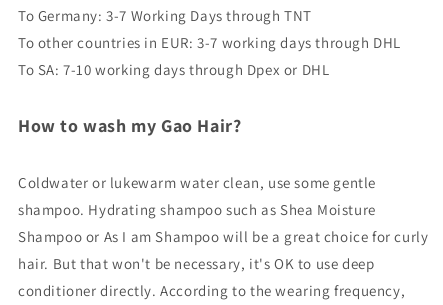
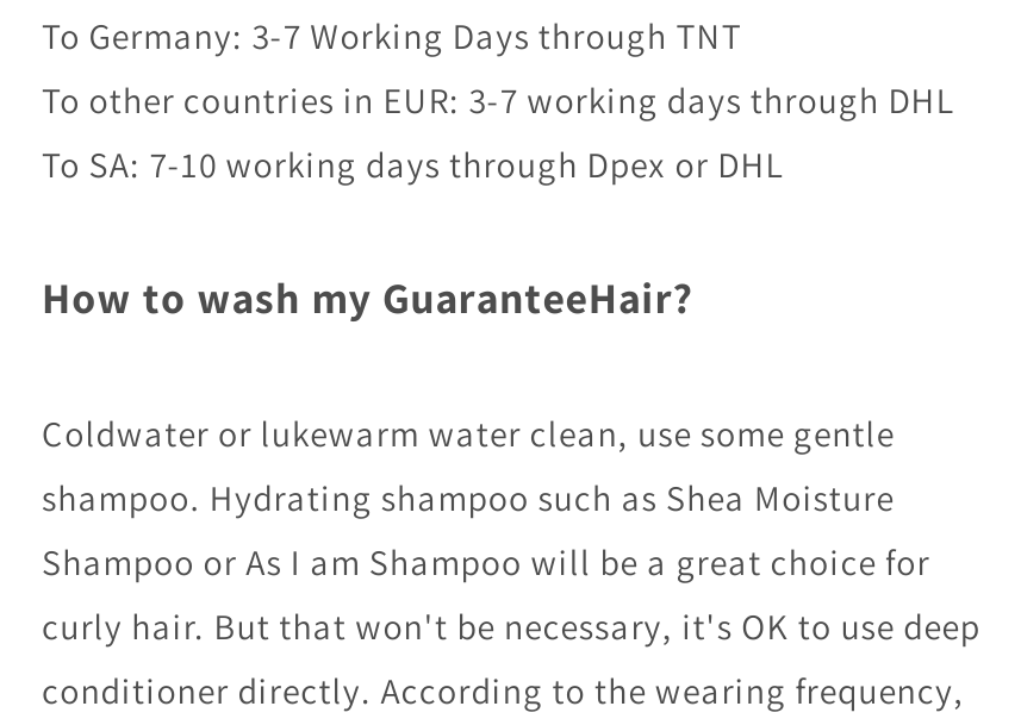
[18,114,241,137] How to wash my Gao Hair? -> [42,271,693,326] How to wash my GuaranteeHair?

